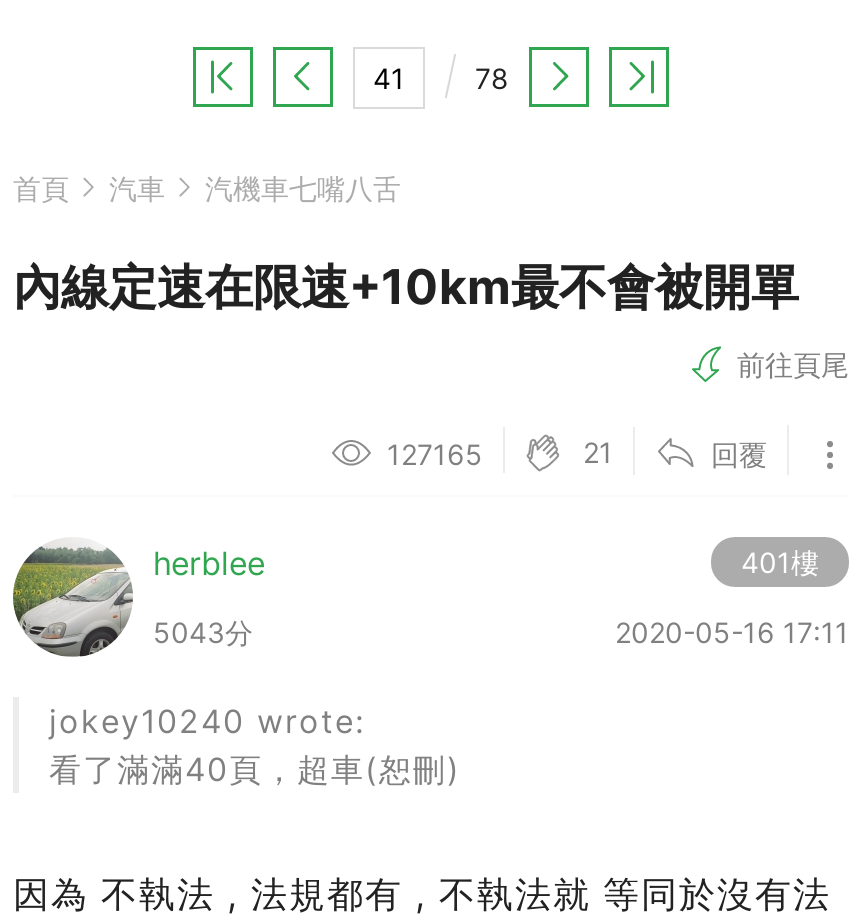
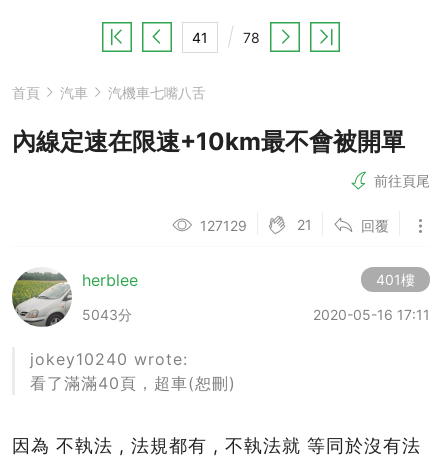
[387,437,483,471] 127165 -> [200,217,247,234] 127129

